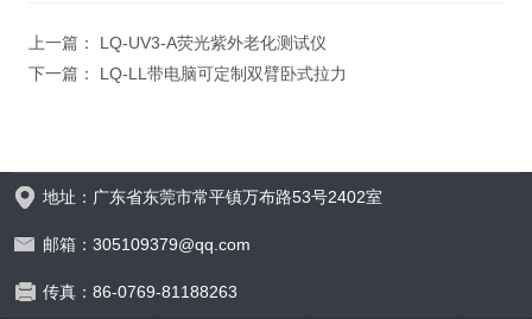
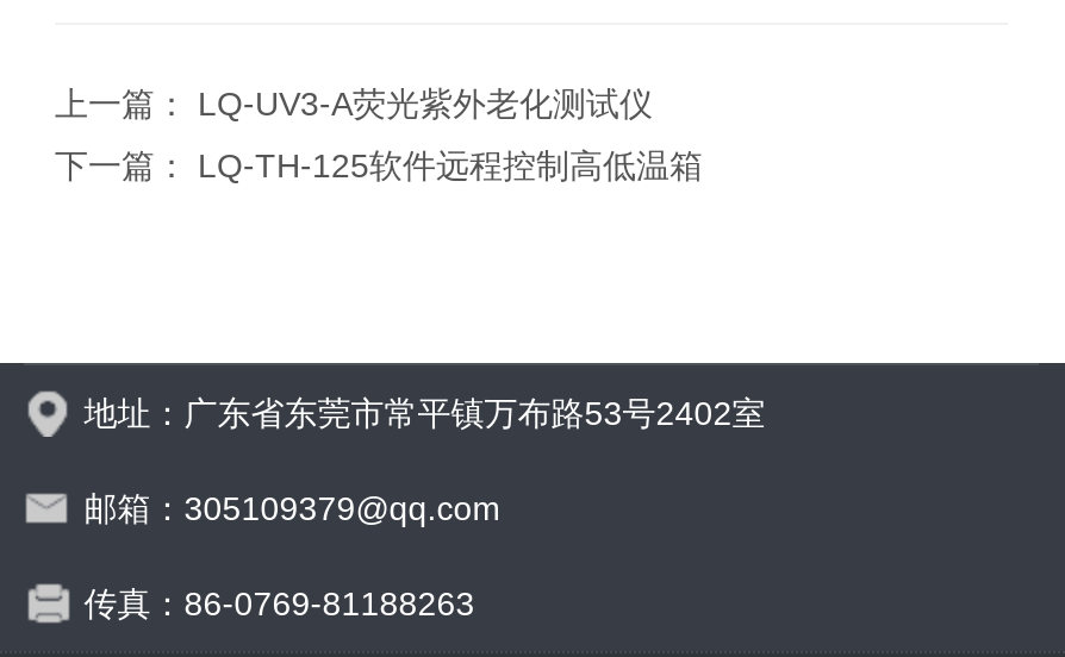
[28,64,347,83] 下一篇：LQ-LL带电脑可定制双臂卧式拉力 -> [55,147,703,185] 下一篇：LQ-TH-125软件远程控制高低温箱

